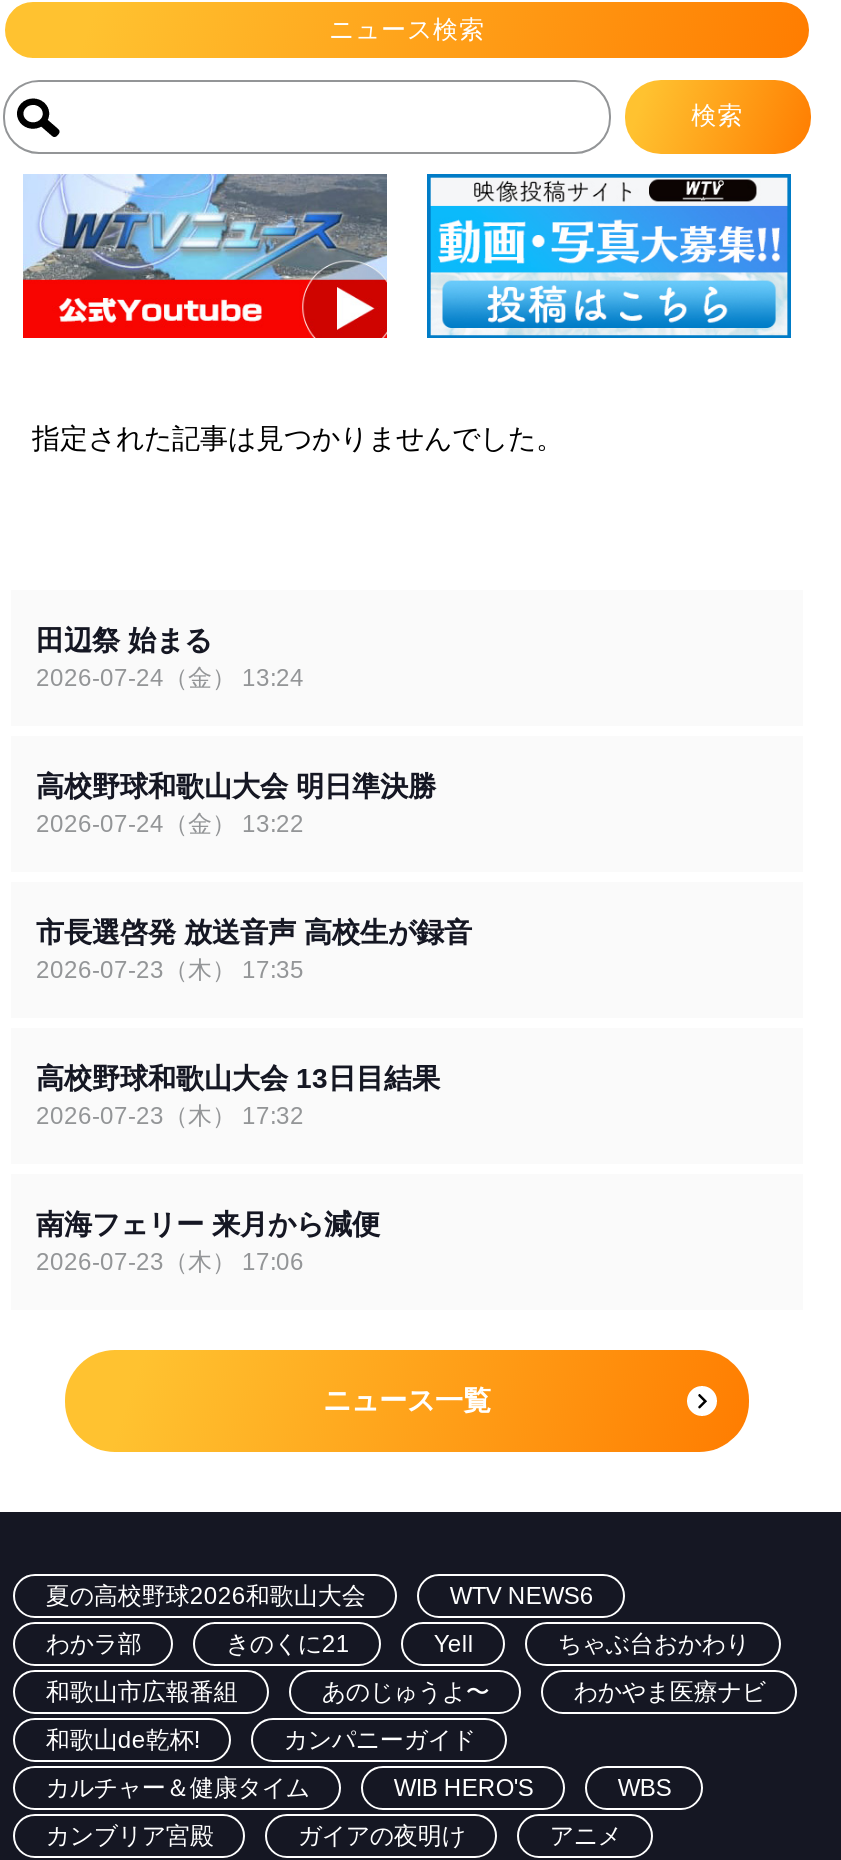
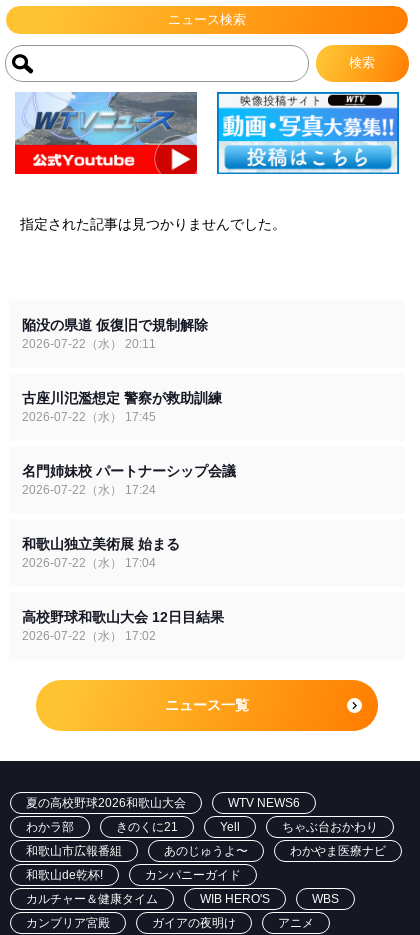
[36,623,304,691] 田辺祭 始まる | 2026-07-24（金） 13:24 -> [21,317,207,351] 陥没の県道 仮復旧で規制解除 | 2026-07-22（水） 20:11
[36,769,436,837] 高校野球和歌山大会 明日準決勝 | 2026-07-24（金） 13:22 -> [21,390,221,424] 古座川氾濫想定 警察が救助訓練 | 2026-07-22（水） 17:45
[36,915,472,983] 市長選啓発 放送音声 高校生が録音 | 2026-07-23（木） 17:35 -> [21,463,235,497] 名門姉妹校 パートナーシップ会議 | 2026-07-22（水） 17:24
[36,1061,440,1129] 高校野球和歌山大会 13日目結果 | 2026-07-23（木） 17:32 -> [21,536,179,570] 和歌山独立美術展 始まる | 2026-07-22（水） 17:04
[36,1207,380,1275] 南海フェリー 来月から減便 | 2026-07-23（木） 17:06 -> [21,609,223,643] 高校野球和歌山大会 12日目結果 | 2026-07-22（水） 17:02

